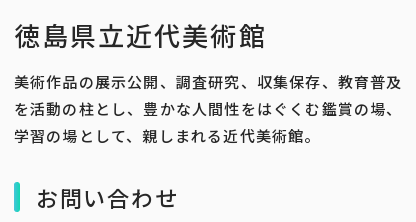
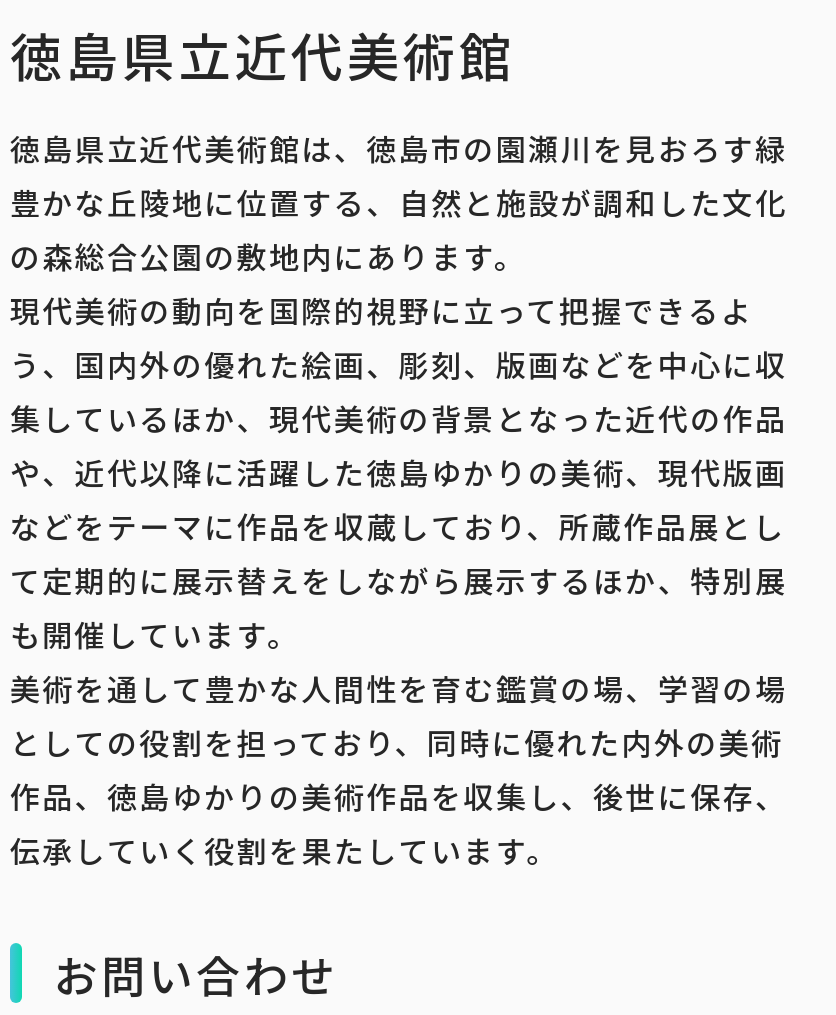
[14,71,403,146] 美術作品の展示公開、調査研究、収集保存、教育普及 | を活動の柱とし、豊かな人間性をはぐくむ鑑賞の場、 | 学習の場として、親しまれる近代美術館。 -> [10,127,787,871] 徳島県立近代美術館は、徳島市の園瀬川を見おろす緑 | 豊かな丘陵地に位置する、自然と施設が調和した文化 | の森総合公園の敷地内にあります。 | 現代美術の動向を国際的視野に立って把握できるよ | う、国内外の優れた絵画、彫刻、版画などを中心に収 | 集しているほか、現代美術の背景となった近代の作品 | や、近代以降に活躍した徳島ゆかりの美術、現代版画 | などをテーマに作品を収蔵しており、所蔵作品展とし | て定期的に展示替えをしながら展示するほか、特別展 | も開催しています。 | 美術を通して豊かな人間性を育む鑑賞の場、学習の場 | としての役割を担っており、同時に優れた内外の美術 | 作品、徳島ゆかりの美術作品を収集し、後世に保存、 | 伝承していく役割を果たしています。

